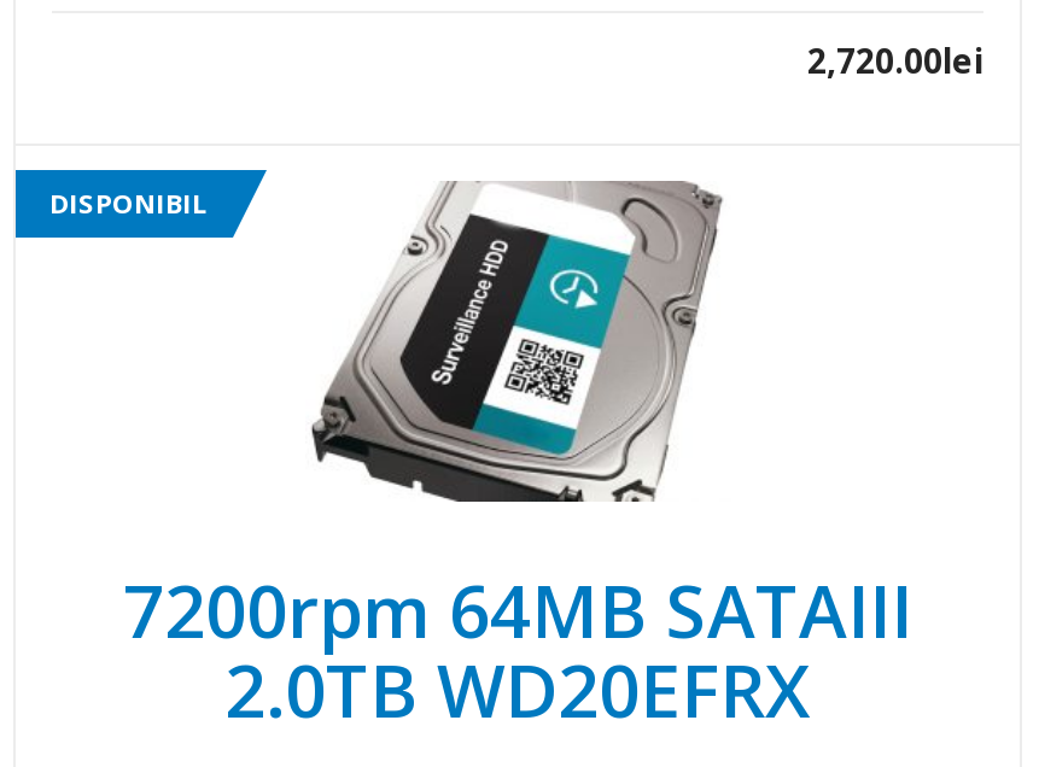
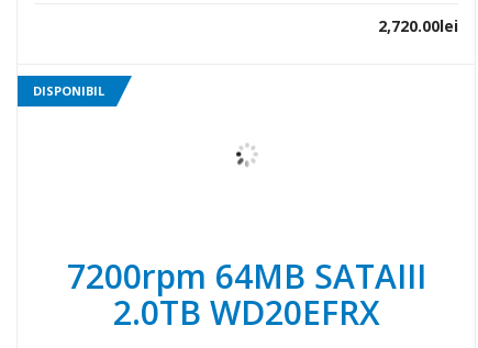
[310,180,723,505] [image] -> none

